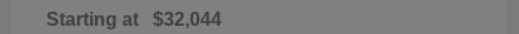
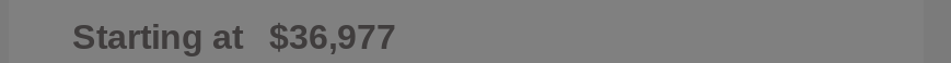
[46,10,222,30] Starting at $32,044 -> [72,18,396,55] Starting at $36,977

